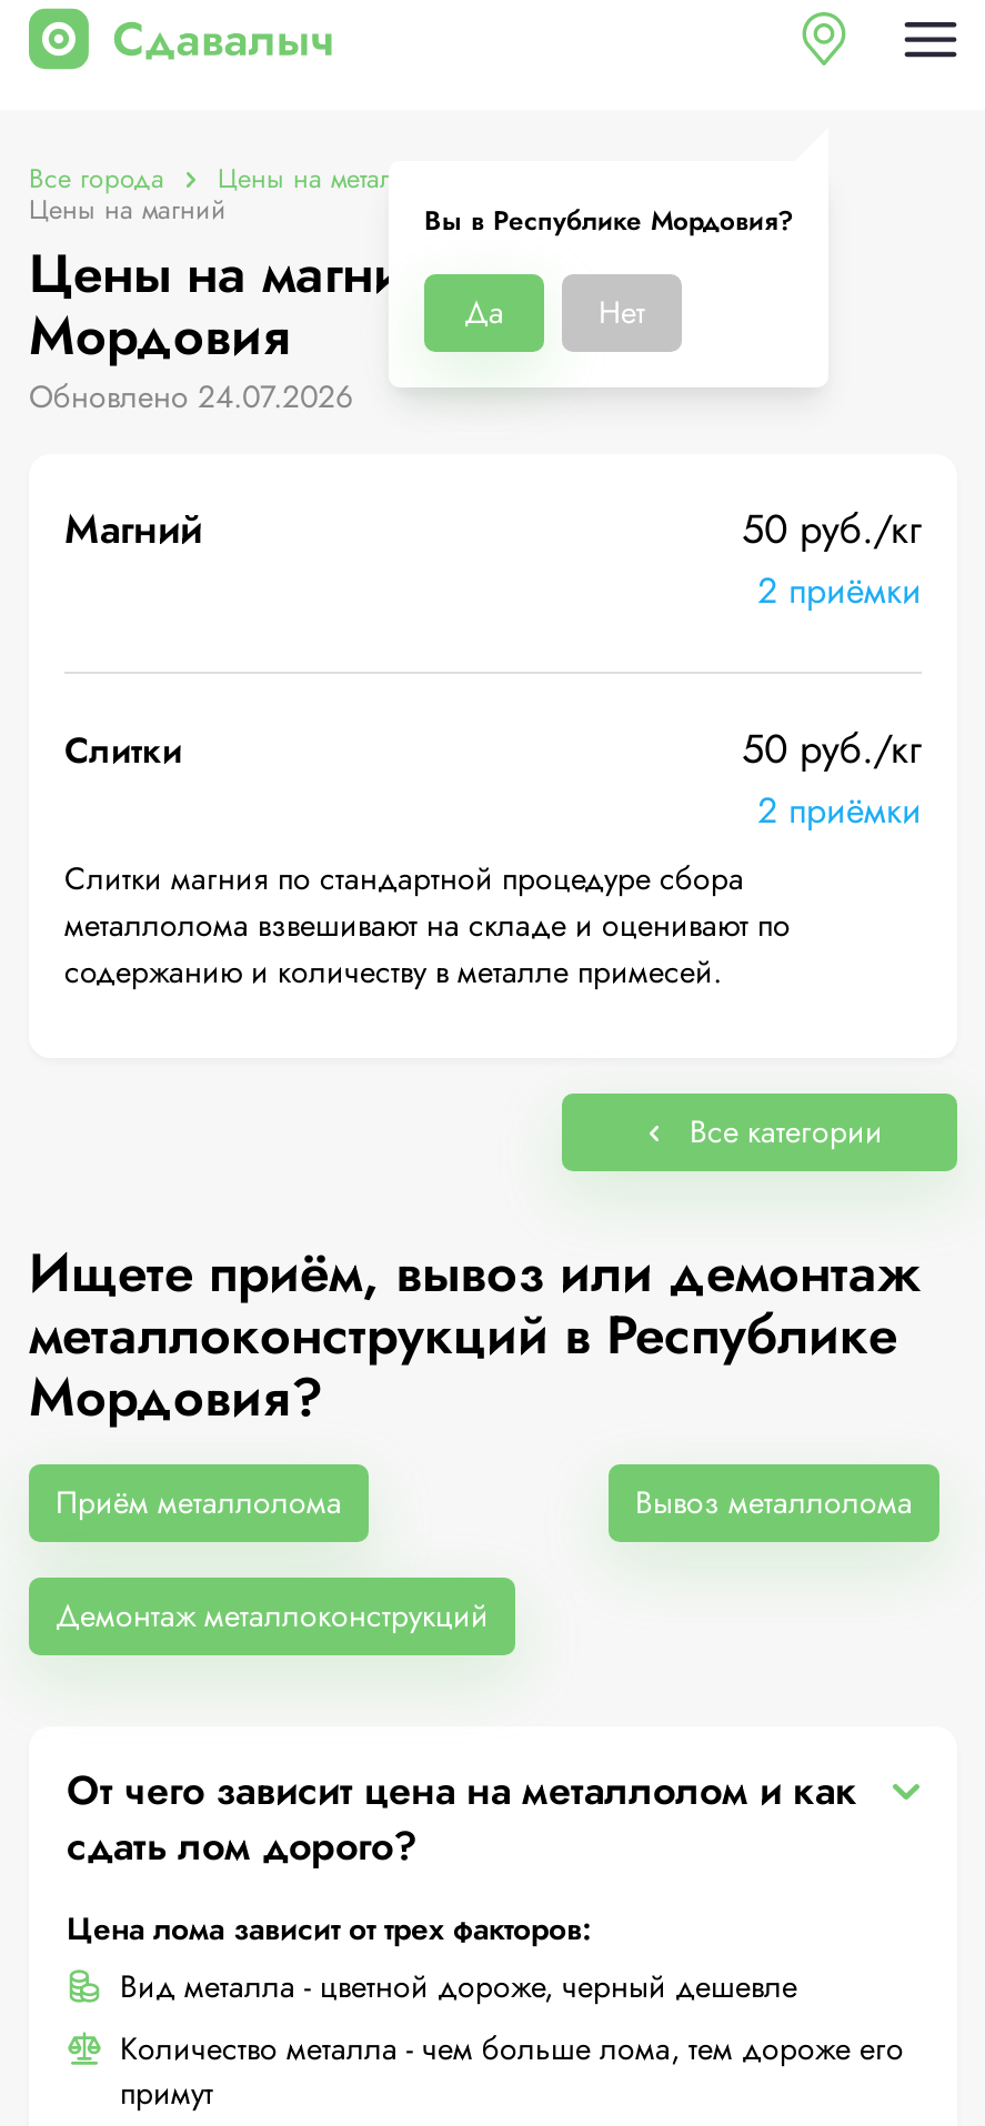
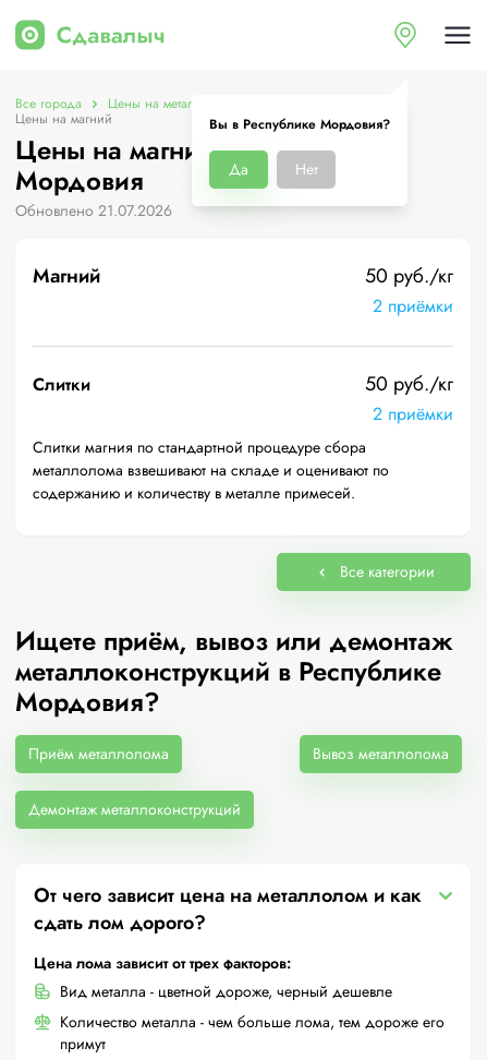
[29,374,353,419] Обновлено 24.07.2026 -> [15,200,172,221] Обновлено 21.07.2026

